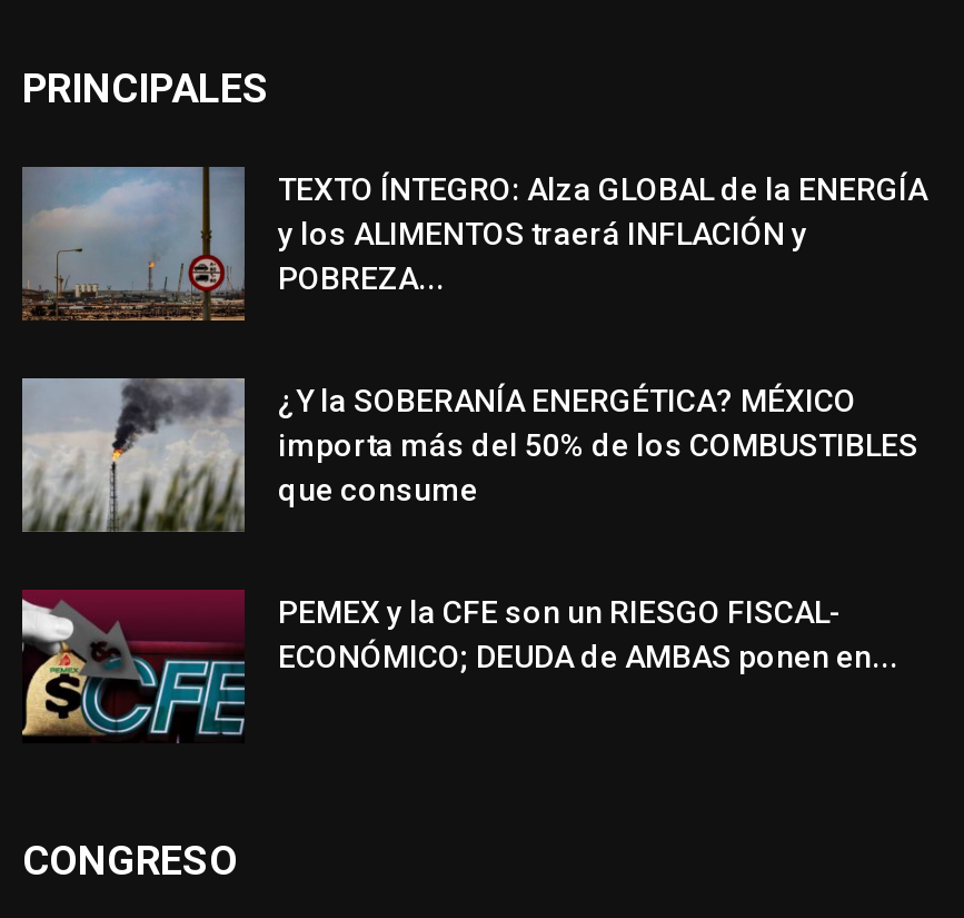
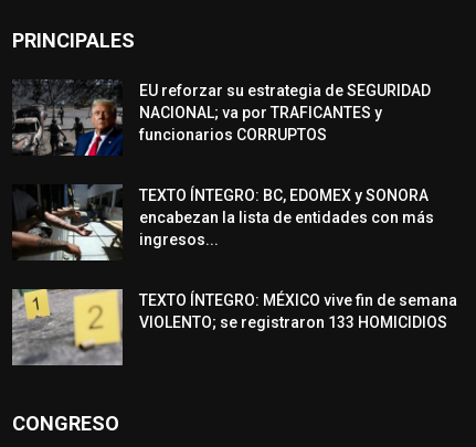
[20,165,927,323] [image] | TEXTO ÍNTEGRO: Alza GLOBAL de la ENERGÍA | y los ALIMENTOS traerá INFLACIÓN y | POBREZA... -> [12,79,431,157] [image] | EU reforzar su estrategia de SEGURIDAD | NACIONAL; va por TRAFICANTES y | funcionarios CORRUPTOS
[20,376,918,534] [image] | ¿Y la SOBERANÍA ENERGÉTICA? MÉXICO | importa más del 50% de los COMBUSTIBLES | que consume -> [12,184,434,262] [image] | TEXTO ÍNTEGRO: BC, EDOMEX y SONORA | encabezan la lista de entidades con más | ingresos...
[20,588,898,743] [image] | PEMEX y la CFE son un RIESGO FISCAL- | ECONÓMICO; DEUDA de AMBAS ponen en... -> [11,288,457,366] [image] | TEXTO ÍNTEGRO: MÉXICO vive fin de semana | VIOLENTO; se registraron 133 HOMICIDIOS

